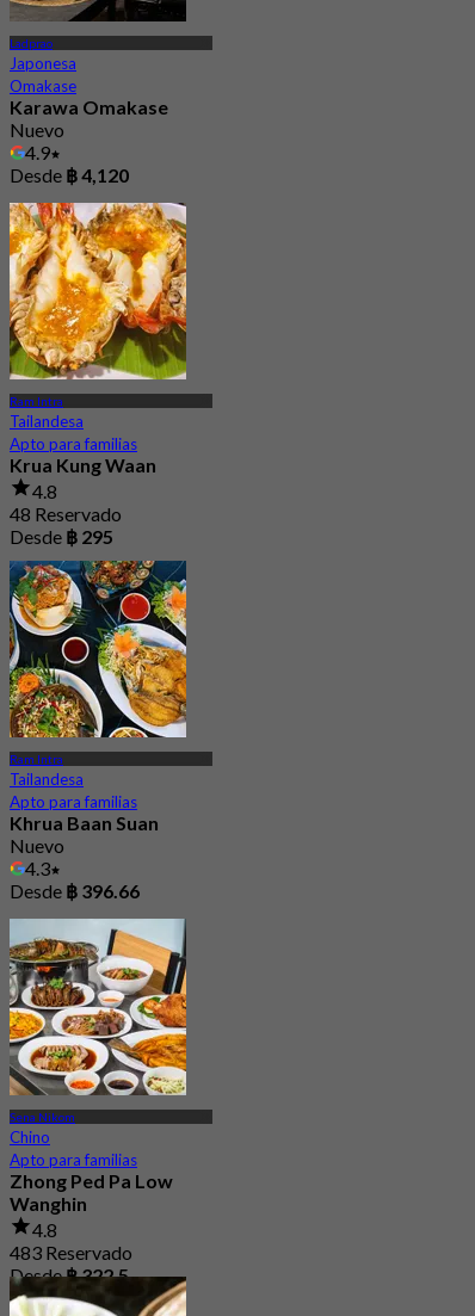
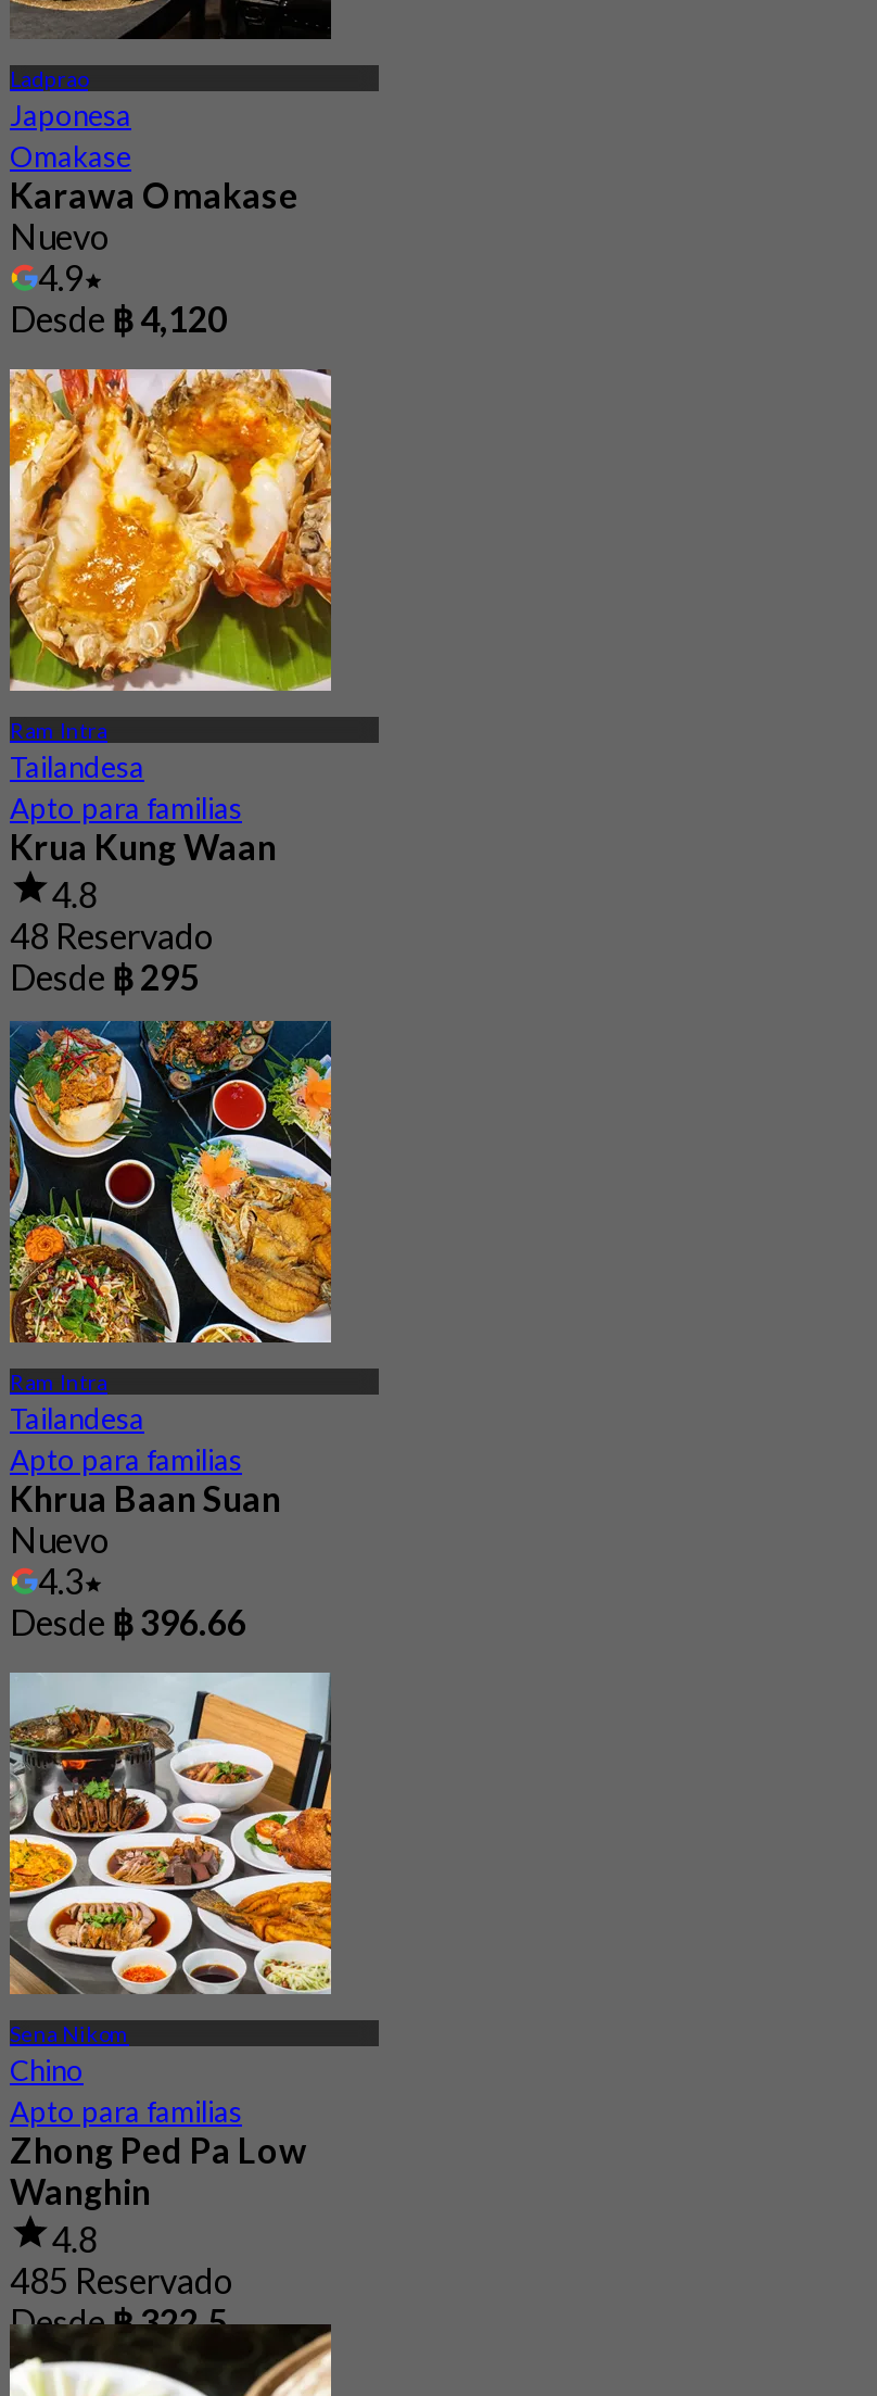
[10,1240,132,1263] 483 Reservado -> [10,2258,233,2300] 485 Reservado

